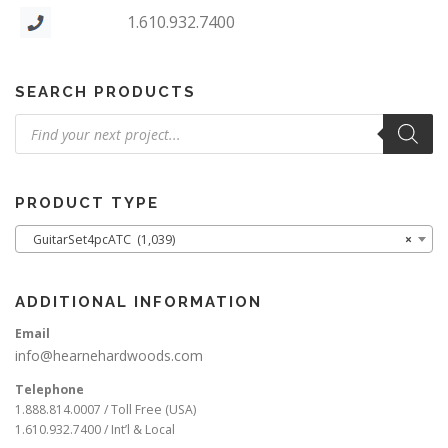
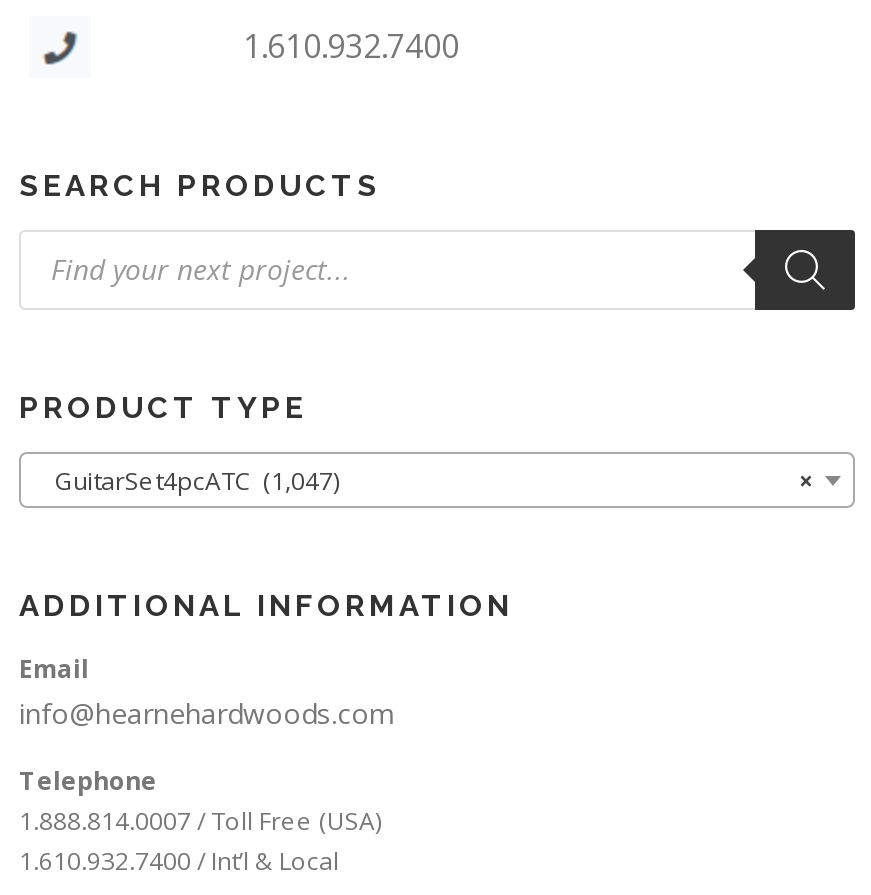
[24,231,175,248] GuitarSet4pcATC (1,039) -> [37,464,339,498] GuitarSet4pcATC (1,047)

